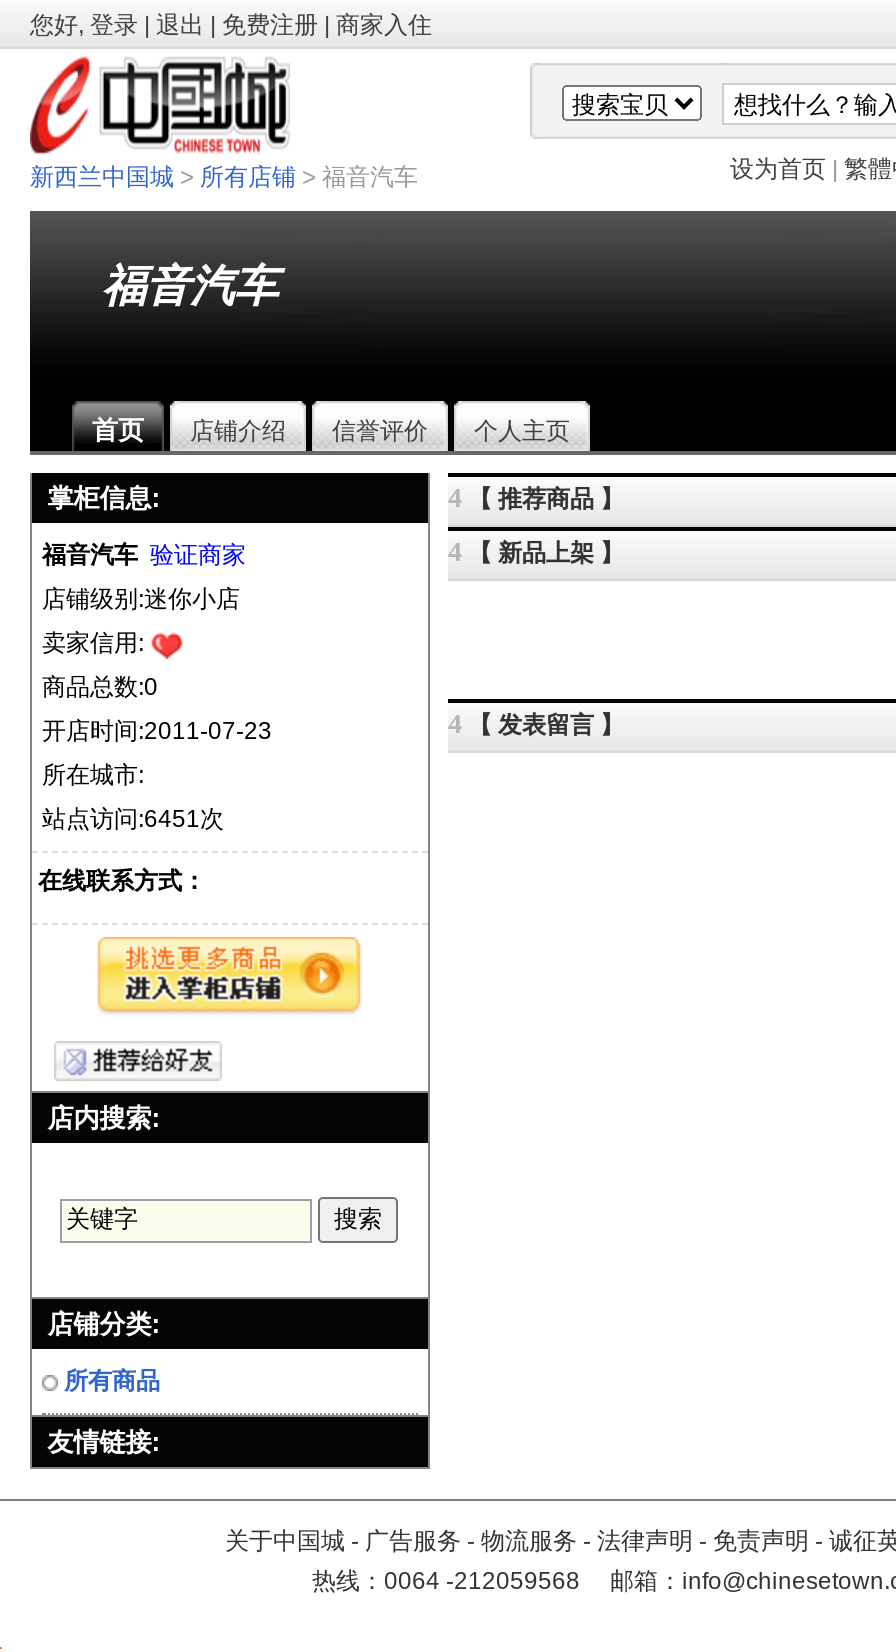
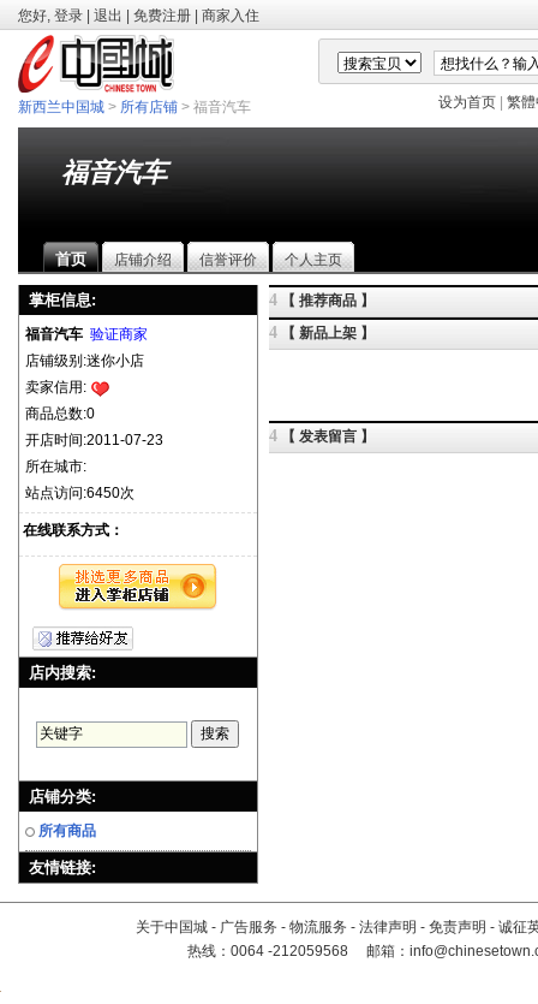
[42,805,224,833] 站点访问:6451次 -> [25,485,134,502] 站点访问:6450次

